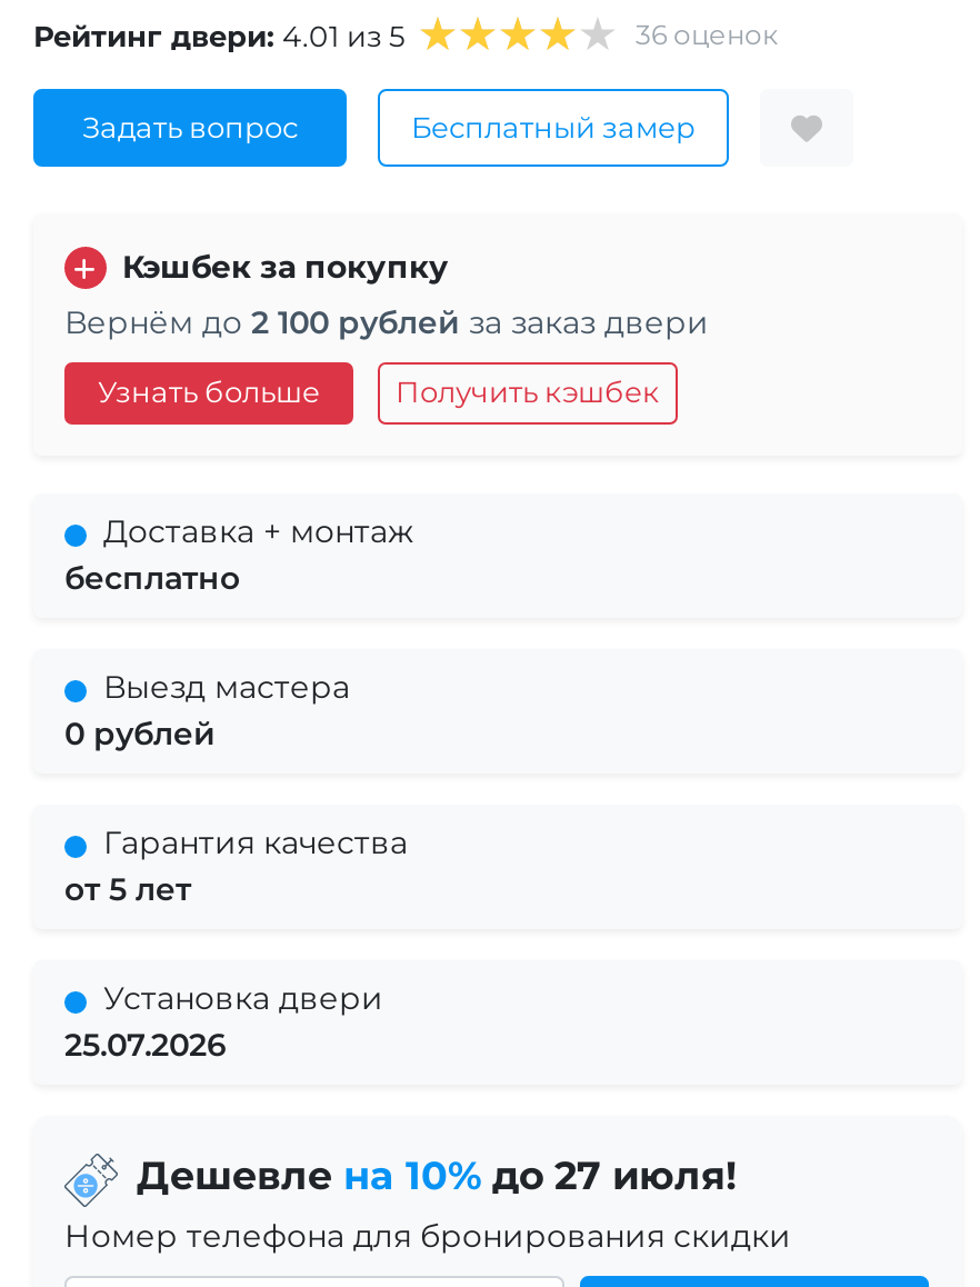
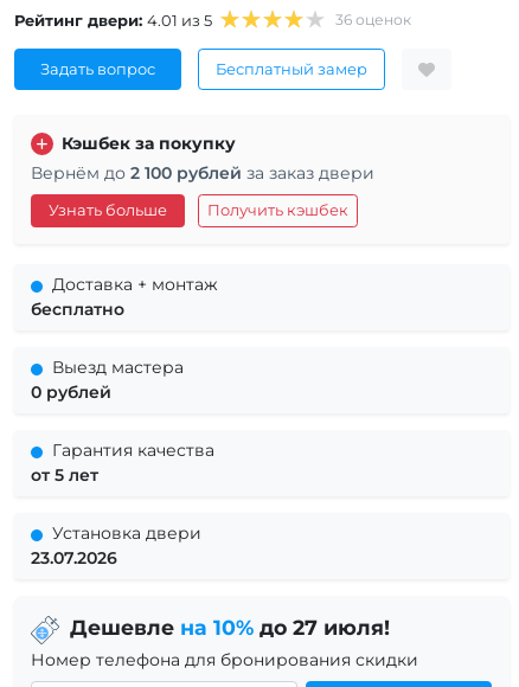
[64,1026,227,1066] 25.07.2026 -> [31,548,117,569] 23.07.2026

